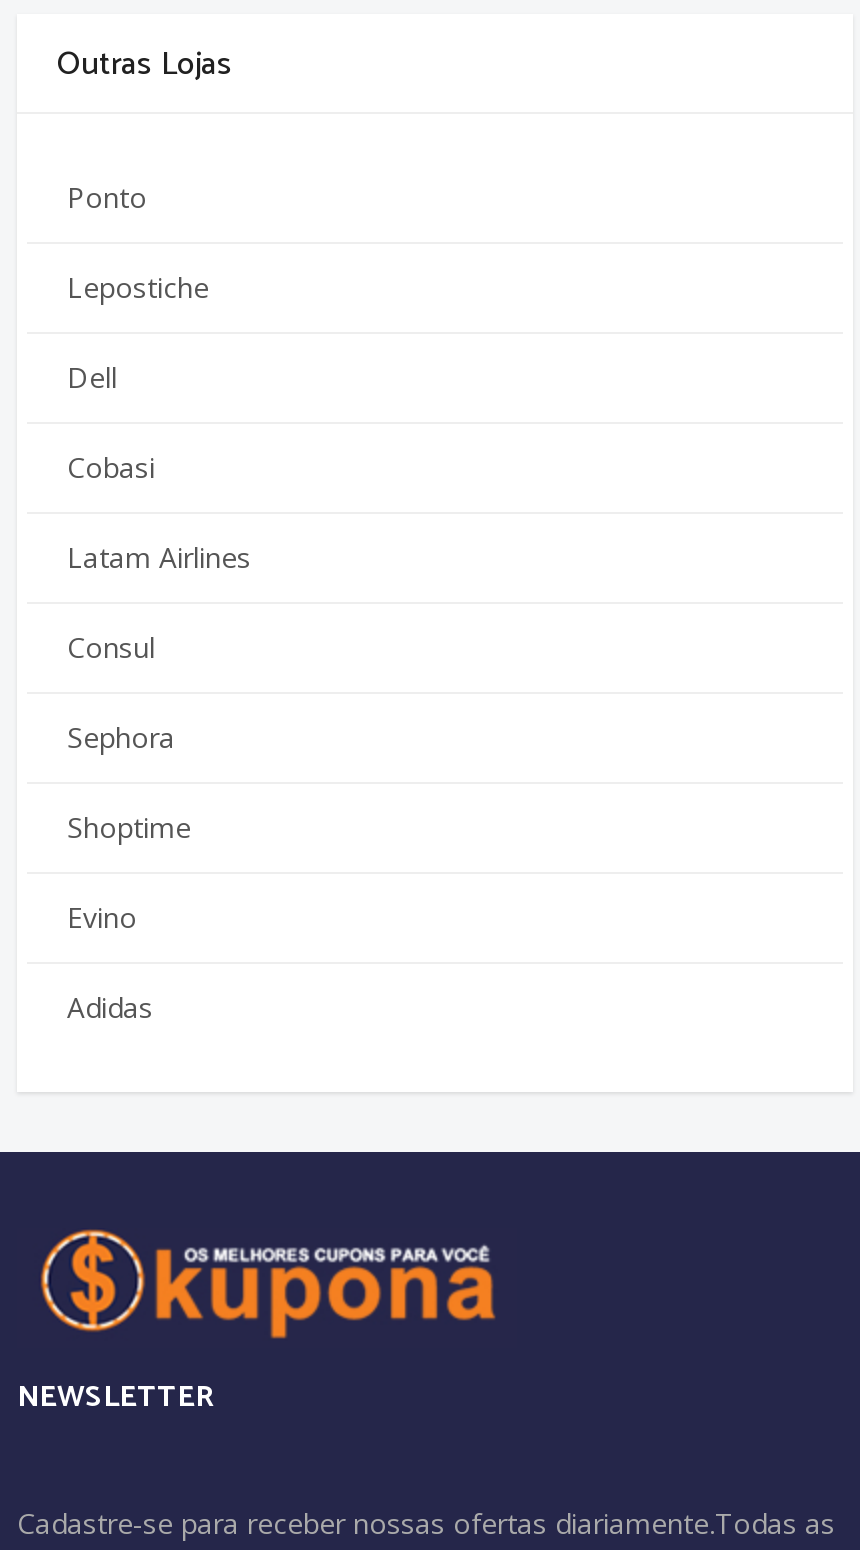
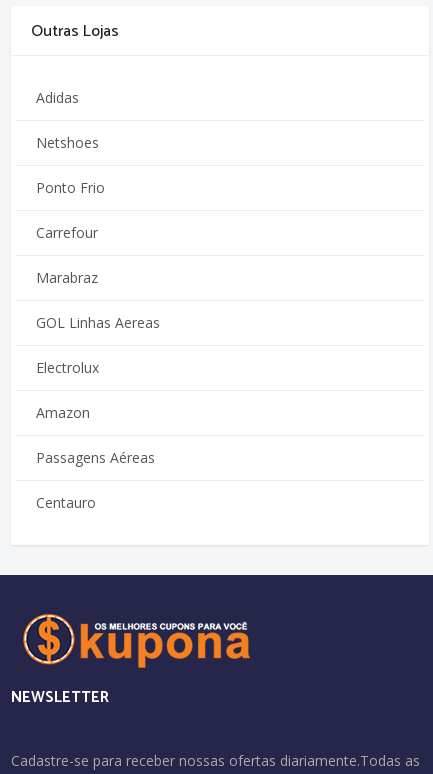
[67,179,251,937] Ponto | Lepostiche | Dell | Cobasi | Latam Airlines | Consul | Sephora | Shoptime | Evino -> none
moved [67,989,153,1027] -> [36,88,79,107]: Adidas
none -> [36,133,160,512] Netshoes | Ponto Frio | Carrefour | Marabraz | GOL Linhas Aereas | Electrolux | Amazon | Passagens Aéreas | Centauro

